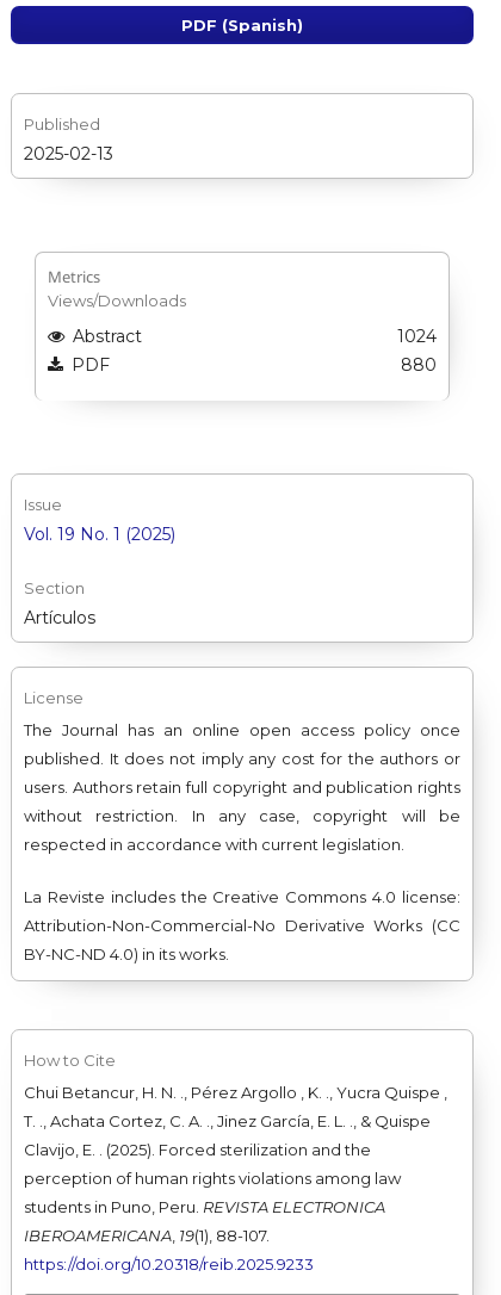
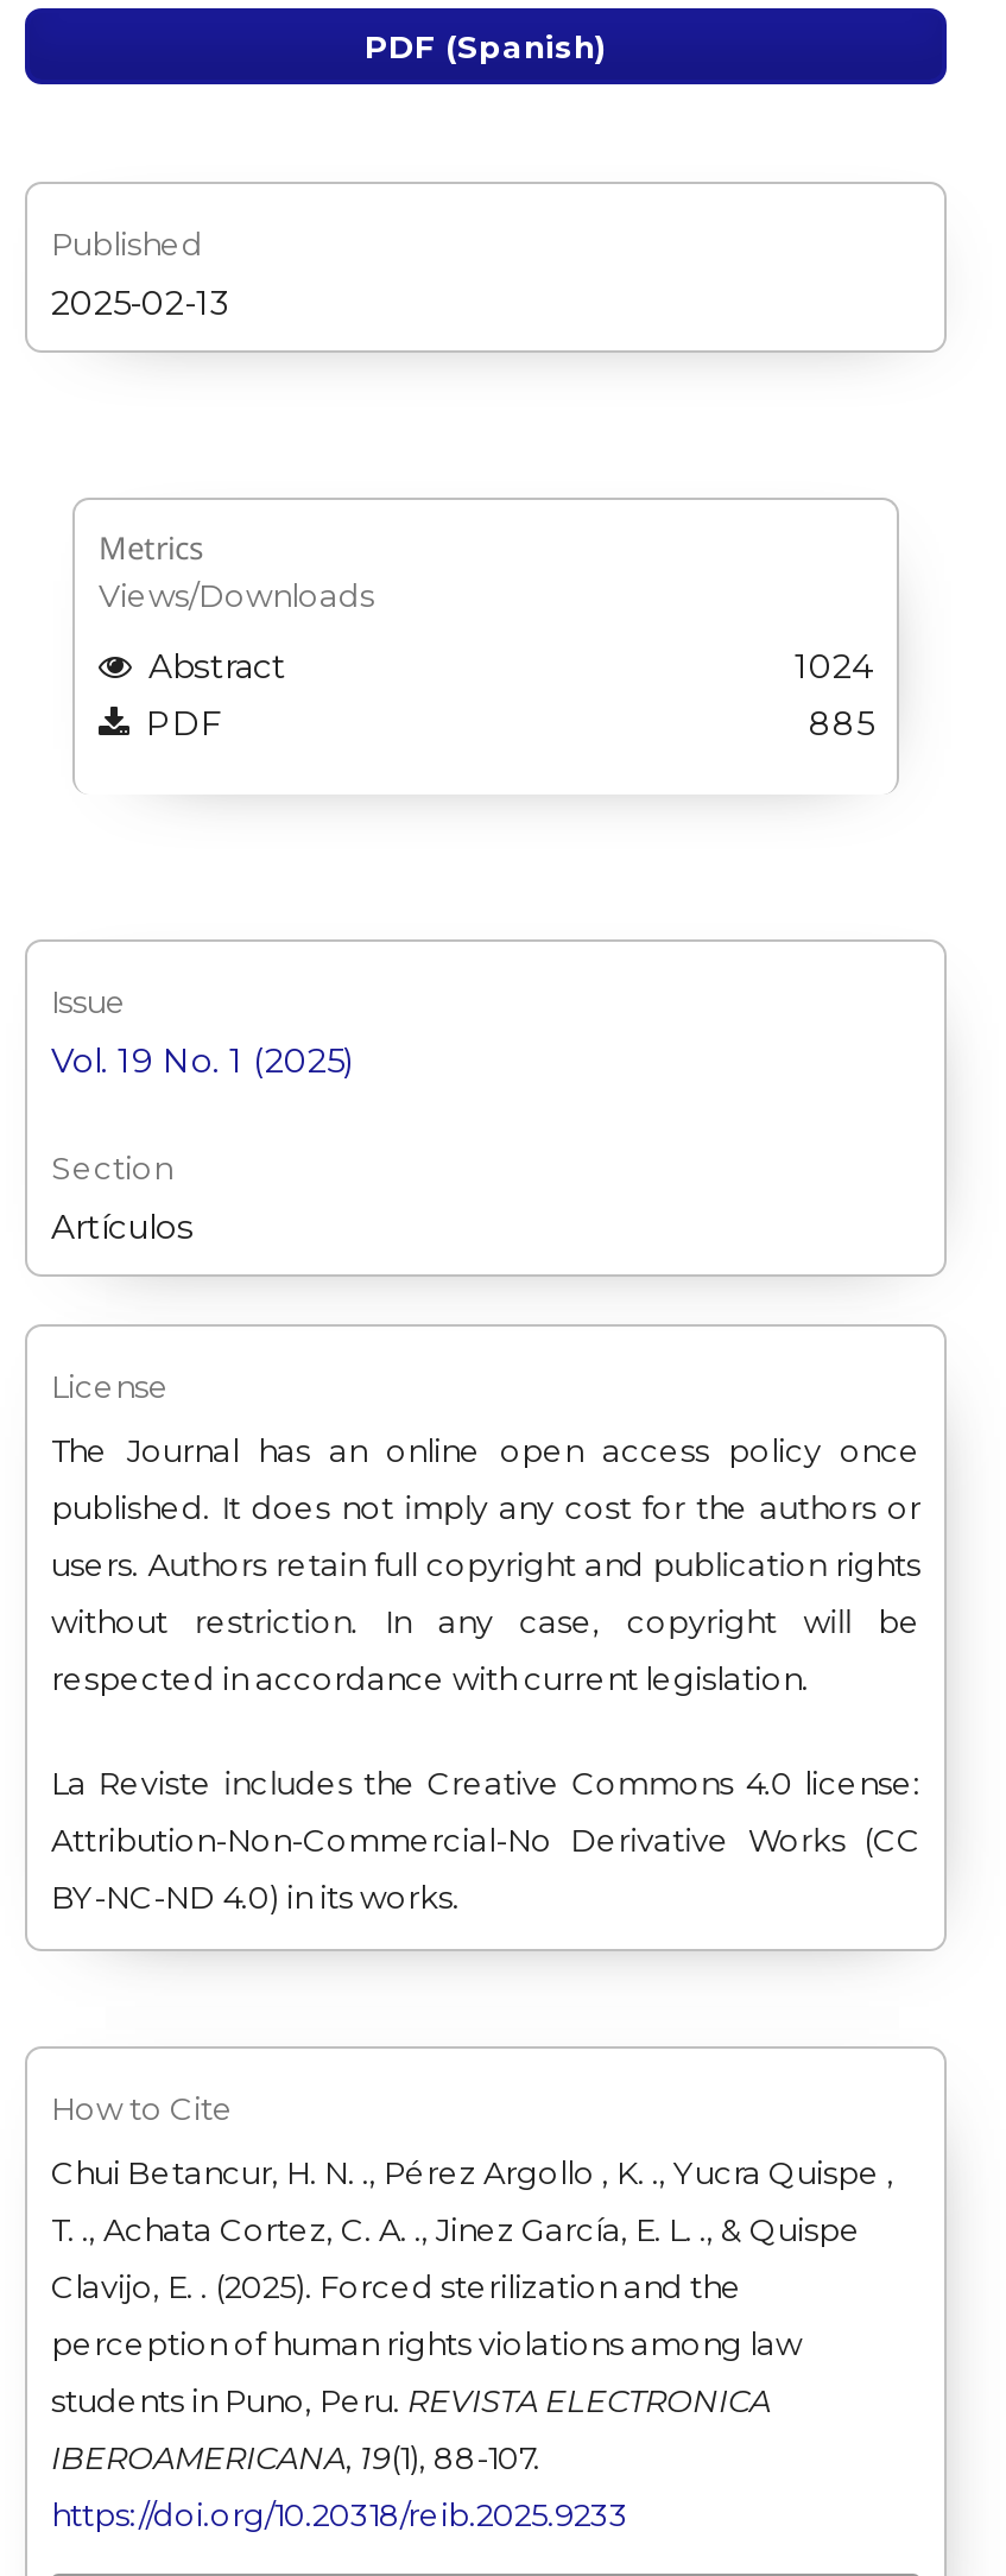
[401,355,437,376] 880 -> [809,703,873,745] 885

